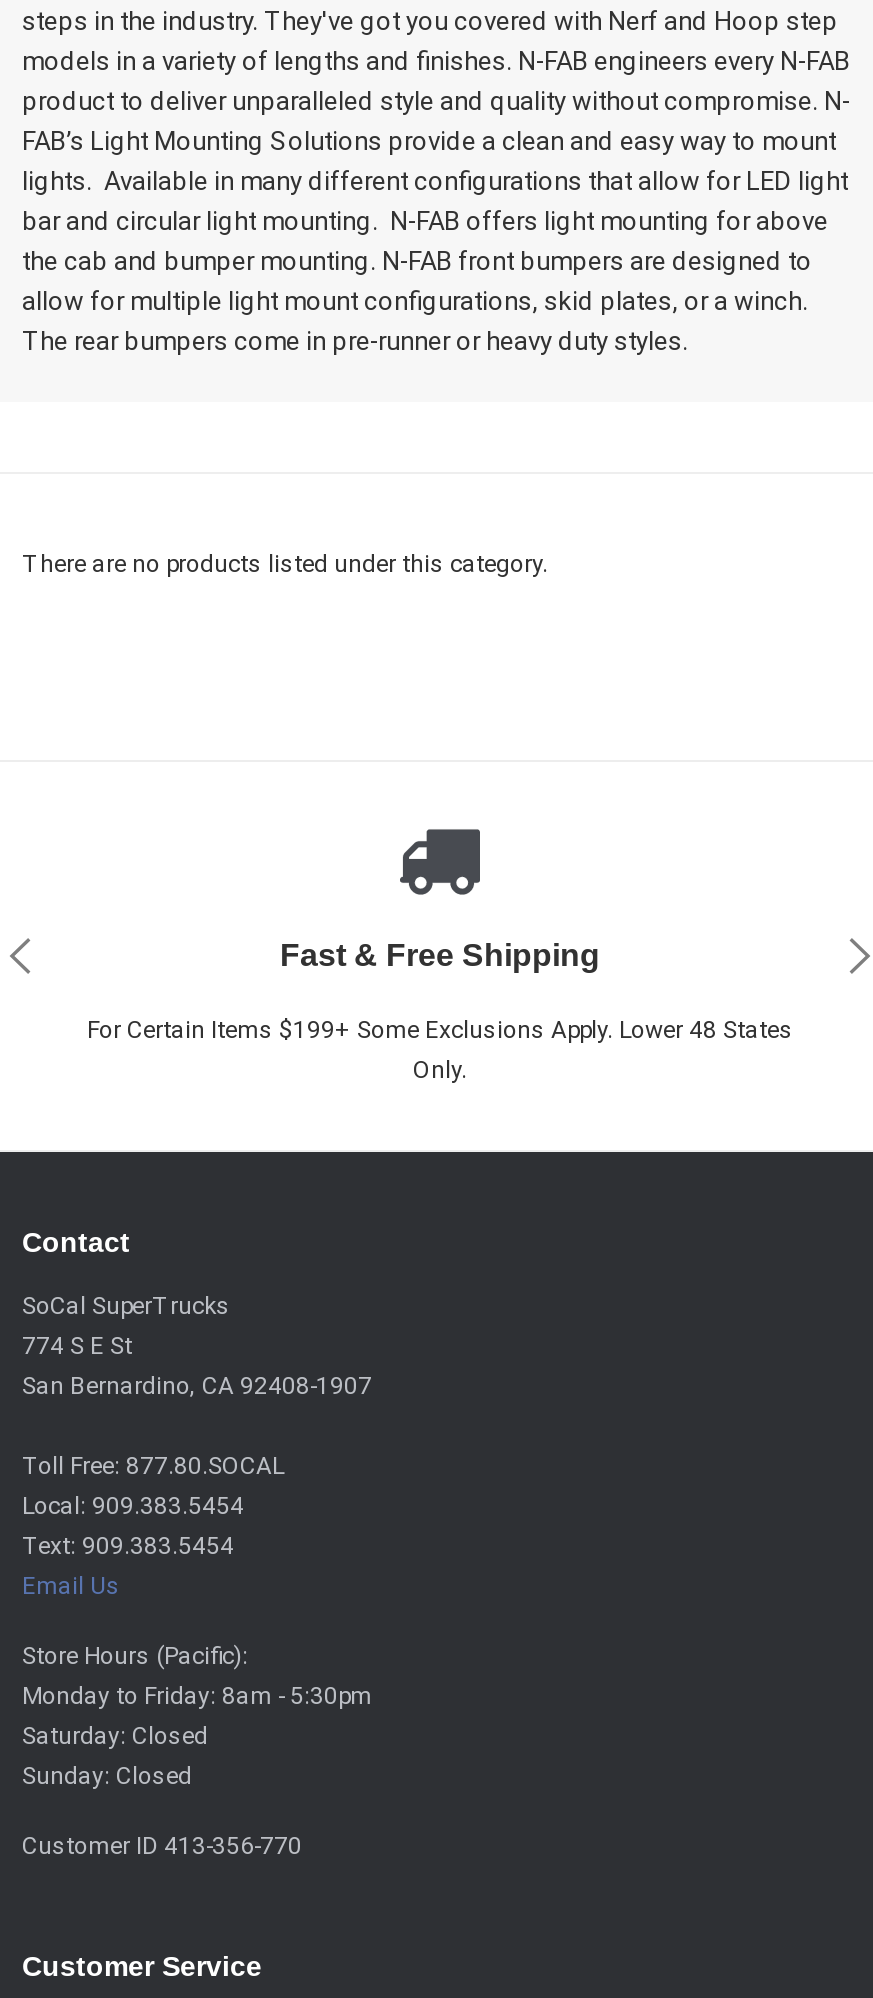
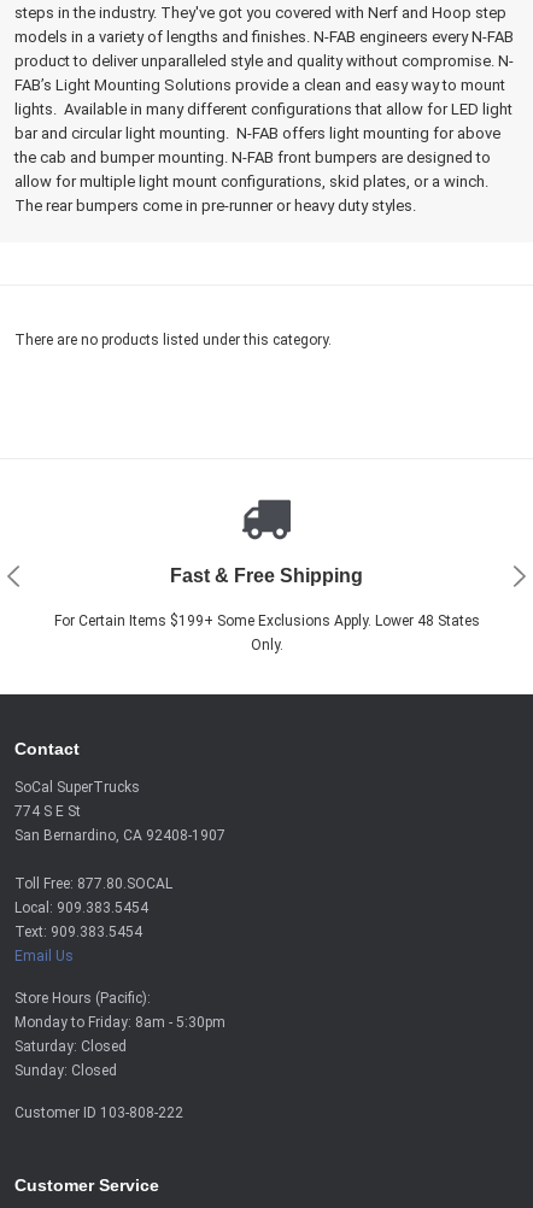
[22,1832,302,1860] Customer ID 413-356-770 -> [14,1104,183,1121] Customer ID 103-808-222

